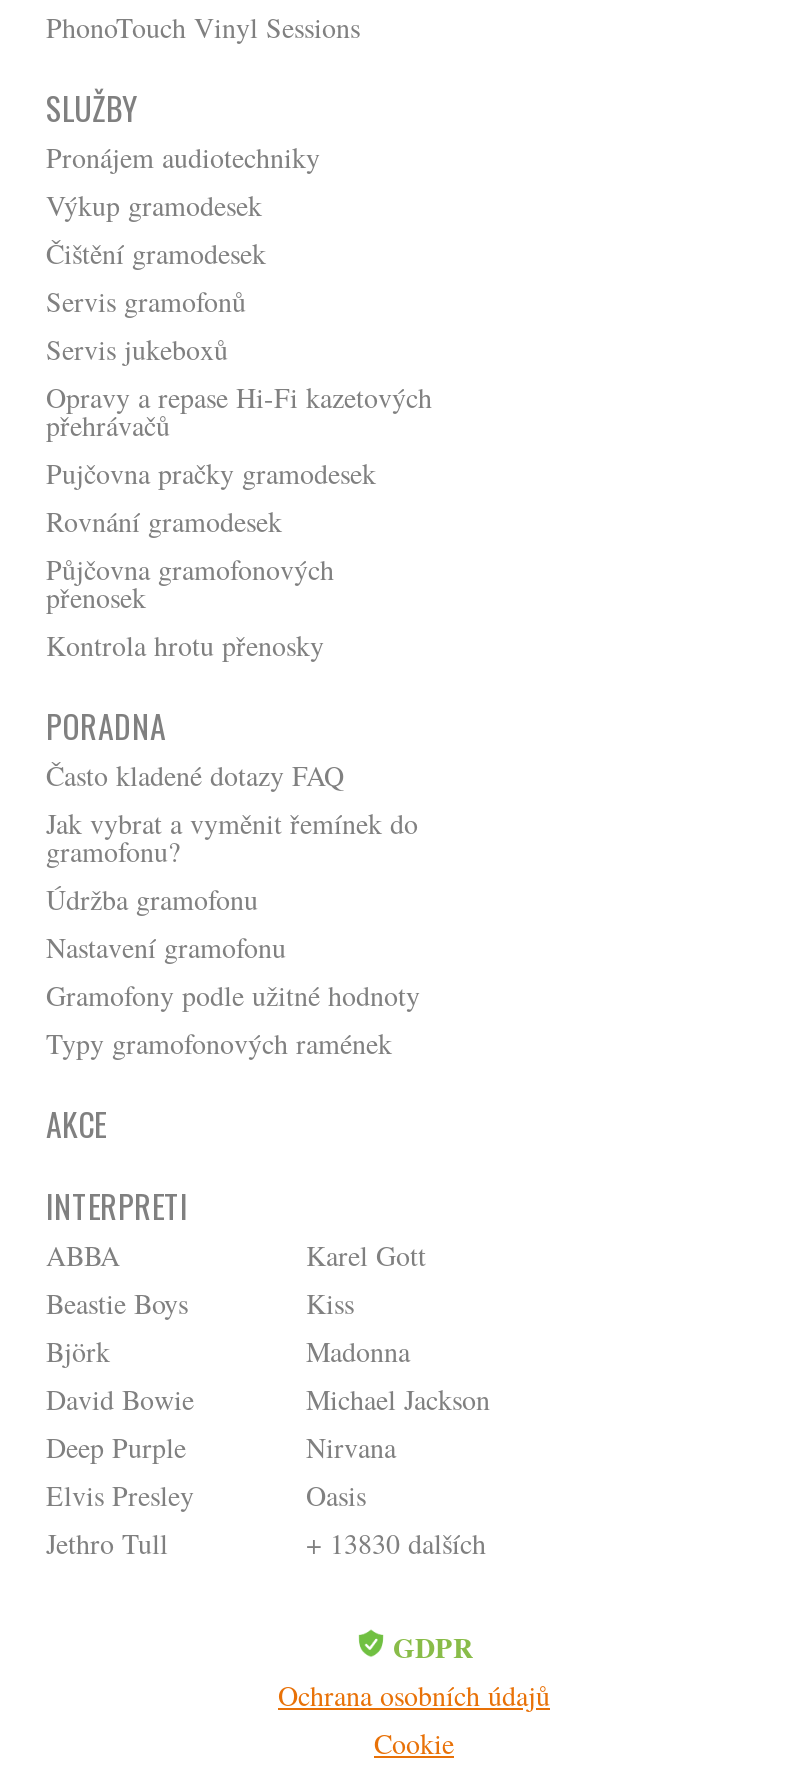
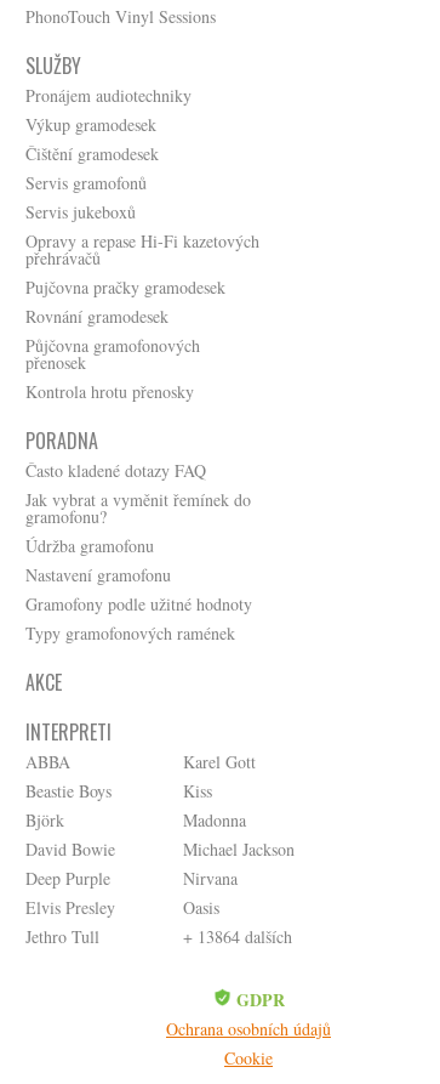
[306,1524,486,1562] + 13830 dalších -> [183,925,292,948] + 13864 dalších

